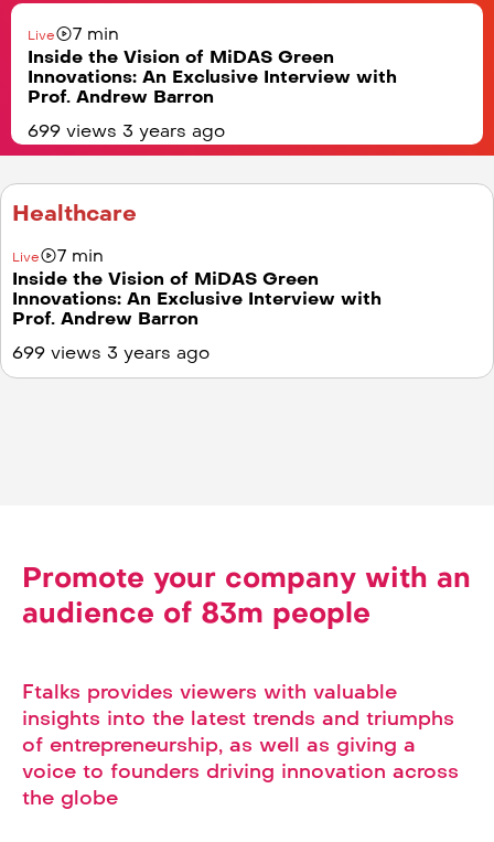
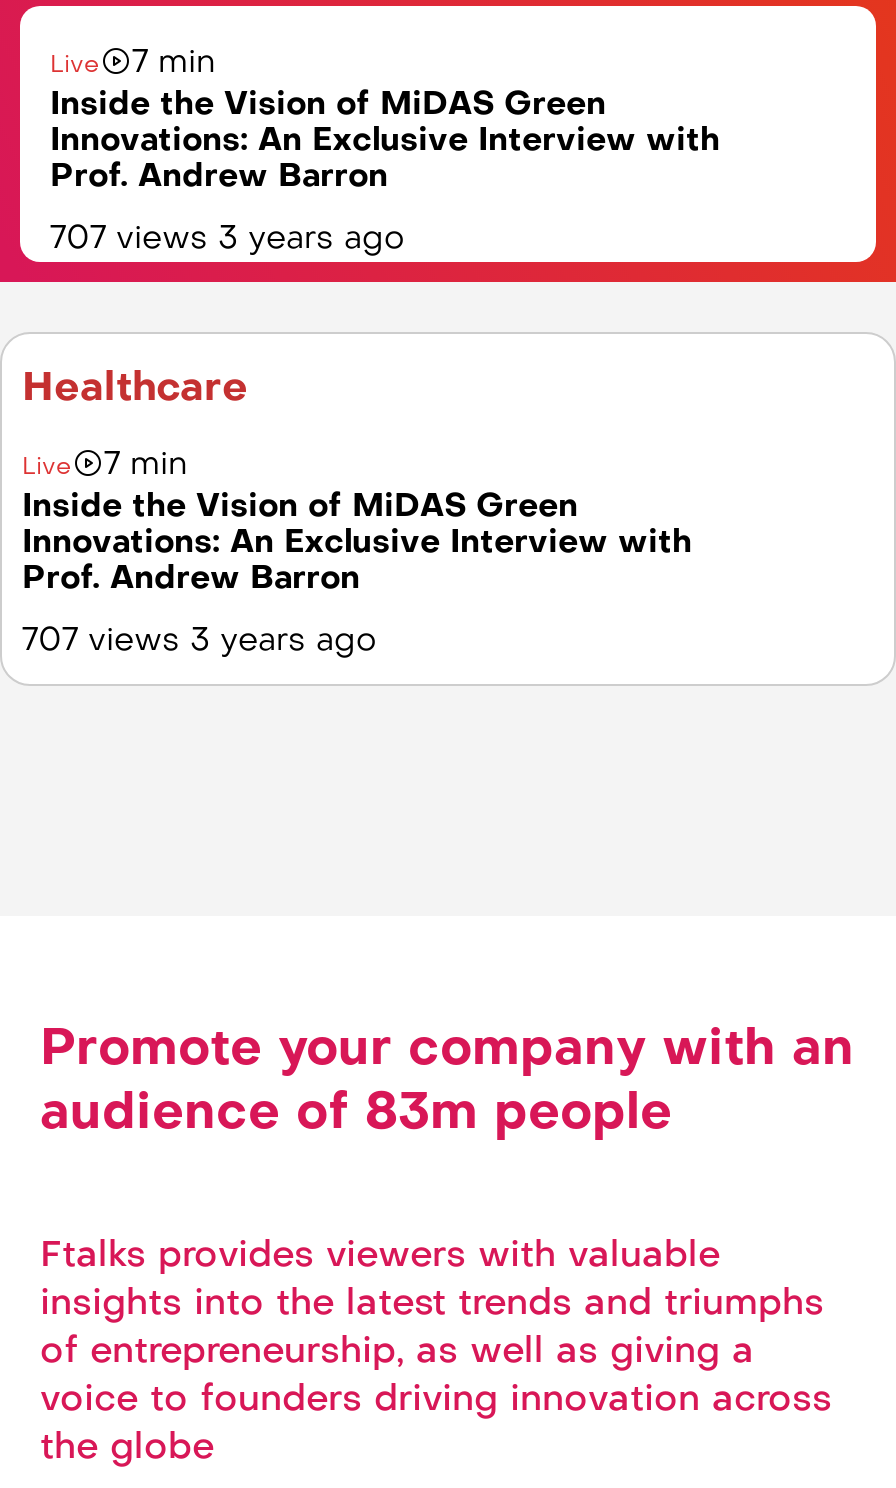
[28,120,225,141] 699 views 3 years ago -> [50,218,404,256] 707 views 3 years ago
[12,342,210,363] 699 views 3 years ago -> [22,620,376,658] 707 views 3 years ago

